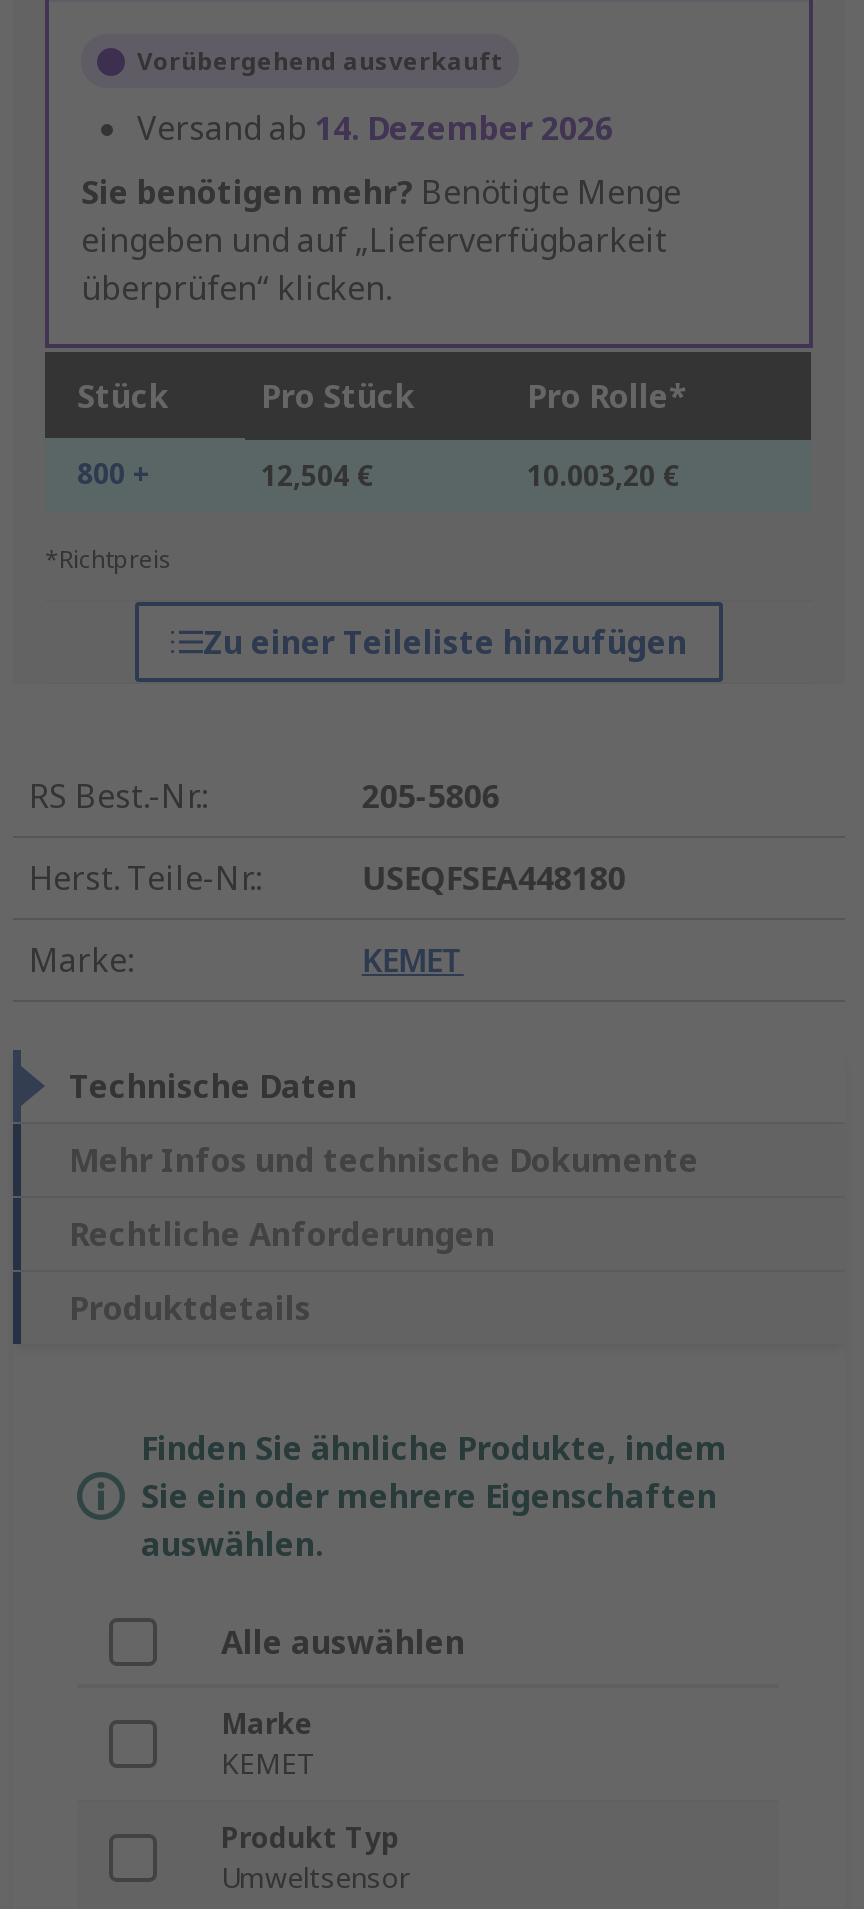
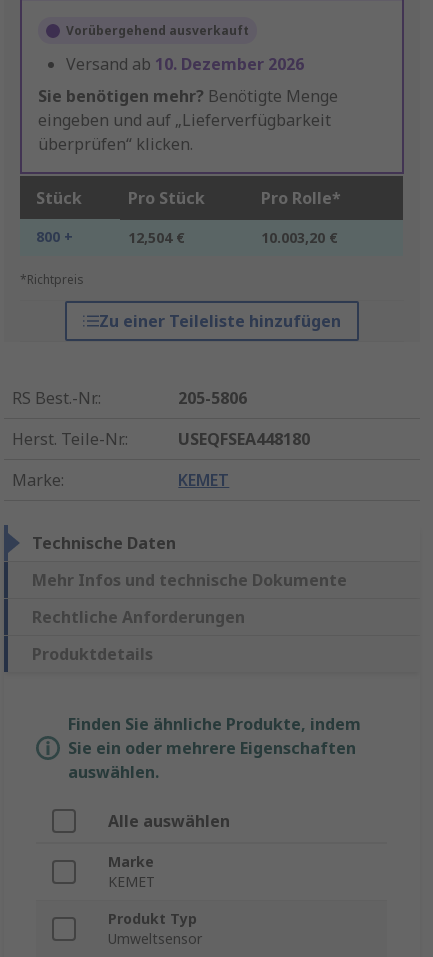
[137,107,613,151] Versand ab 14. Dezember 2026 -> [66,53,304,75] Versand ab 10. Dezember 2026

